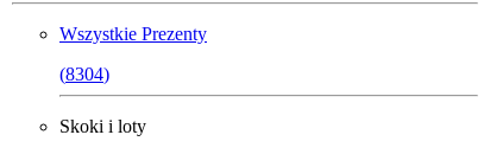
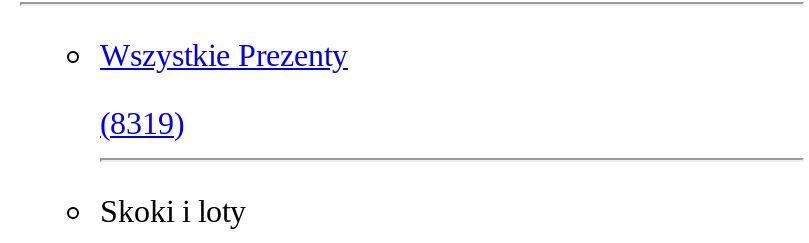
[59,64,109,84] (8304) -> [100,106,184,140] (8319)

